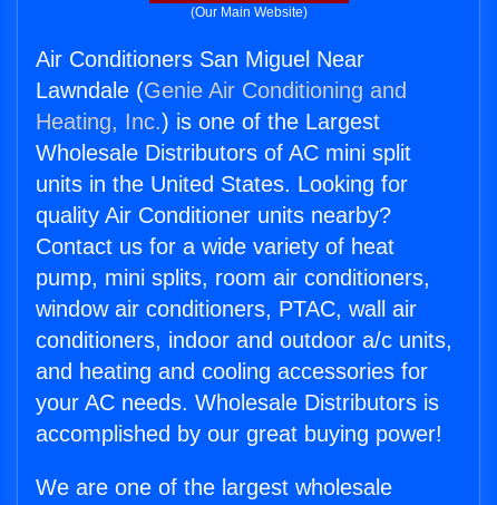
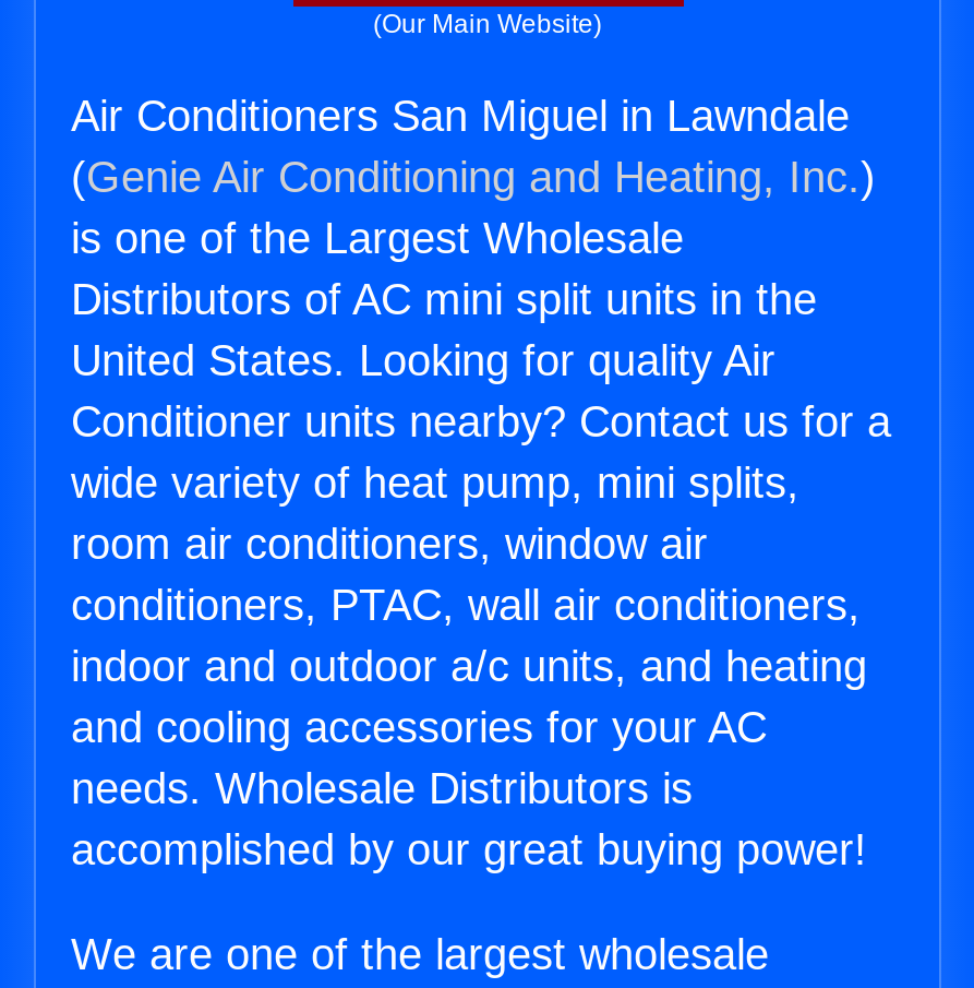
[36,47,452,415] Air Conditioners San Miguel Near | Lawndale (Genie Air Conditioning and | Heating, Inc.) is one of the Largest | Wholesale Distributors of AC mini split | units in the United States. Looking for | quality Air Conditioner units nearby? | Contact us for a wide variety of heat | pump, mini splits, room air conditioners, | window air conditioners, PTAC, wall air | conditioners, indoor and outdoor a/c units, | and heating and cooling accessories for | your AC needs. Wholesale Distributors is -> [71,92,891,812] Air Conditioners San Miguel in Lawndale | (Genie Air Conditioning and Heating, Inc.) | is one of the Largest Wholesale | Distributors of AC mini split units in the | United States. Looking for quality Air | Conditioner units nearby? Contact us for a | wide variety of heat pump, mini splits, | room air conditioners, window air | conditioners, PTAC, wall air conditioners, | indoor and outdoor a/c units, and heating | and cooling accessories for your AC | needs. Wholesale Distributors is

